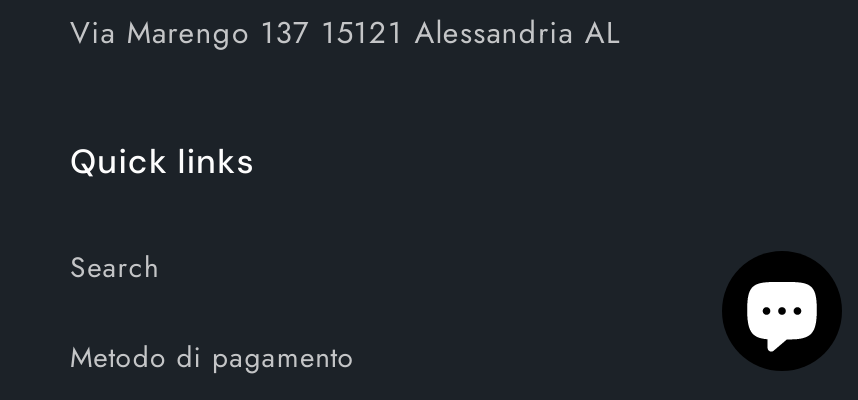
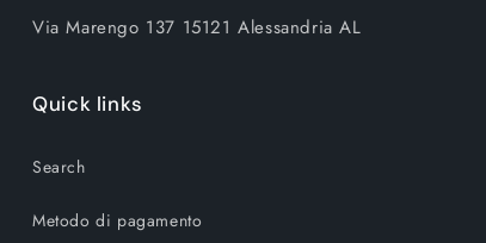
[724,253,840,369] [image] -> none

